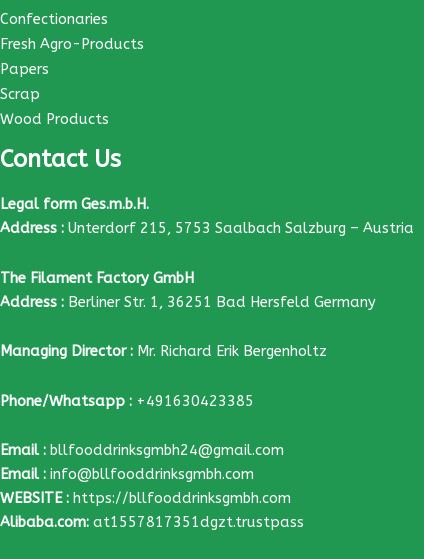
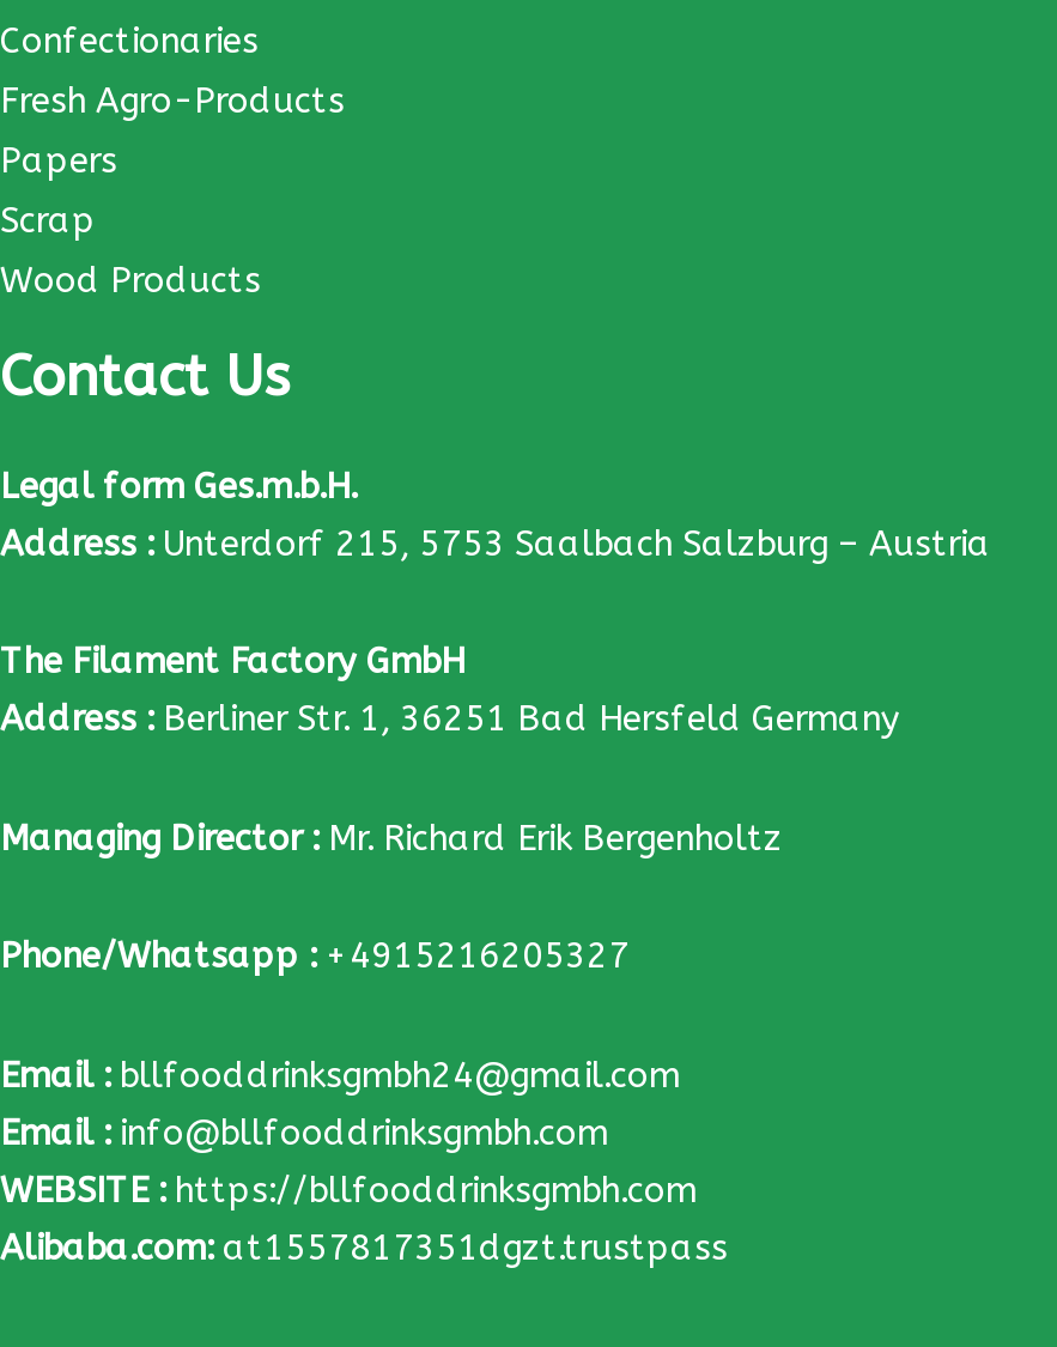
[0,393,254,410] Phone/Whatsapp : +491630423385 -> [0,937,630,978] Phone/Whatsapp : +4915216205327

